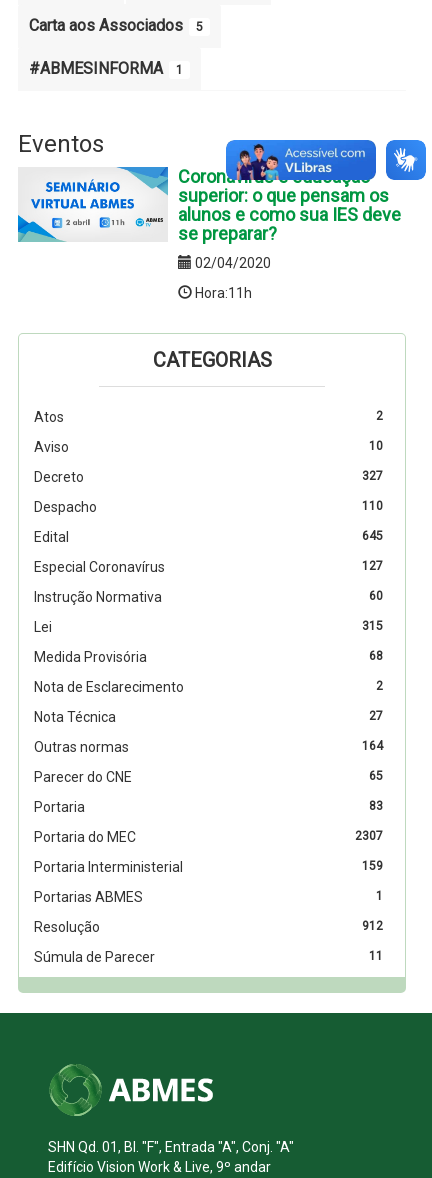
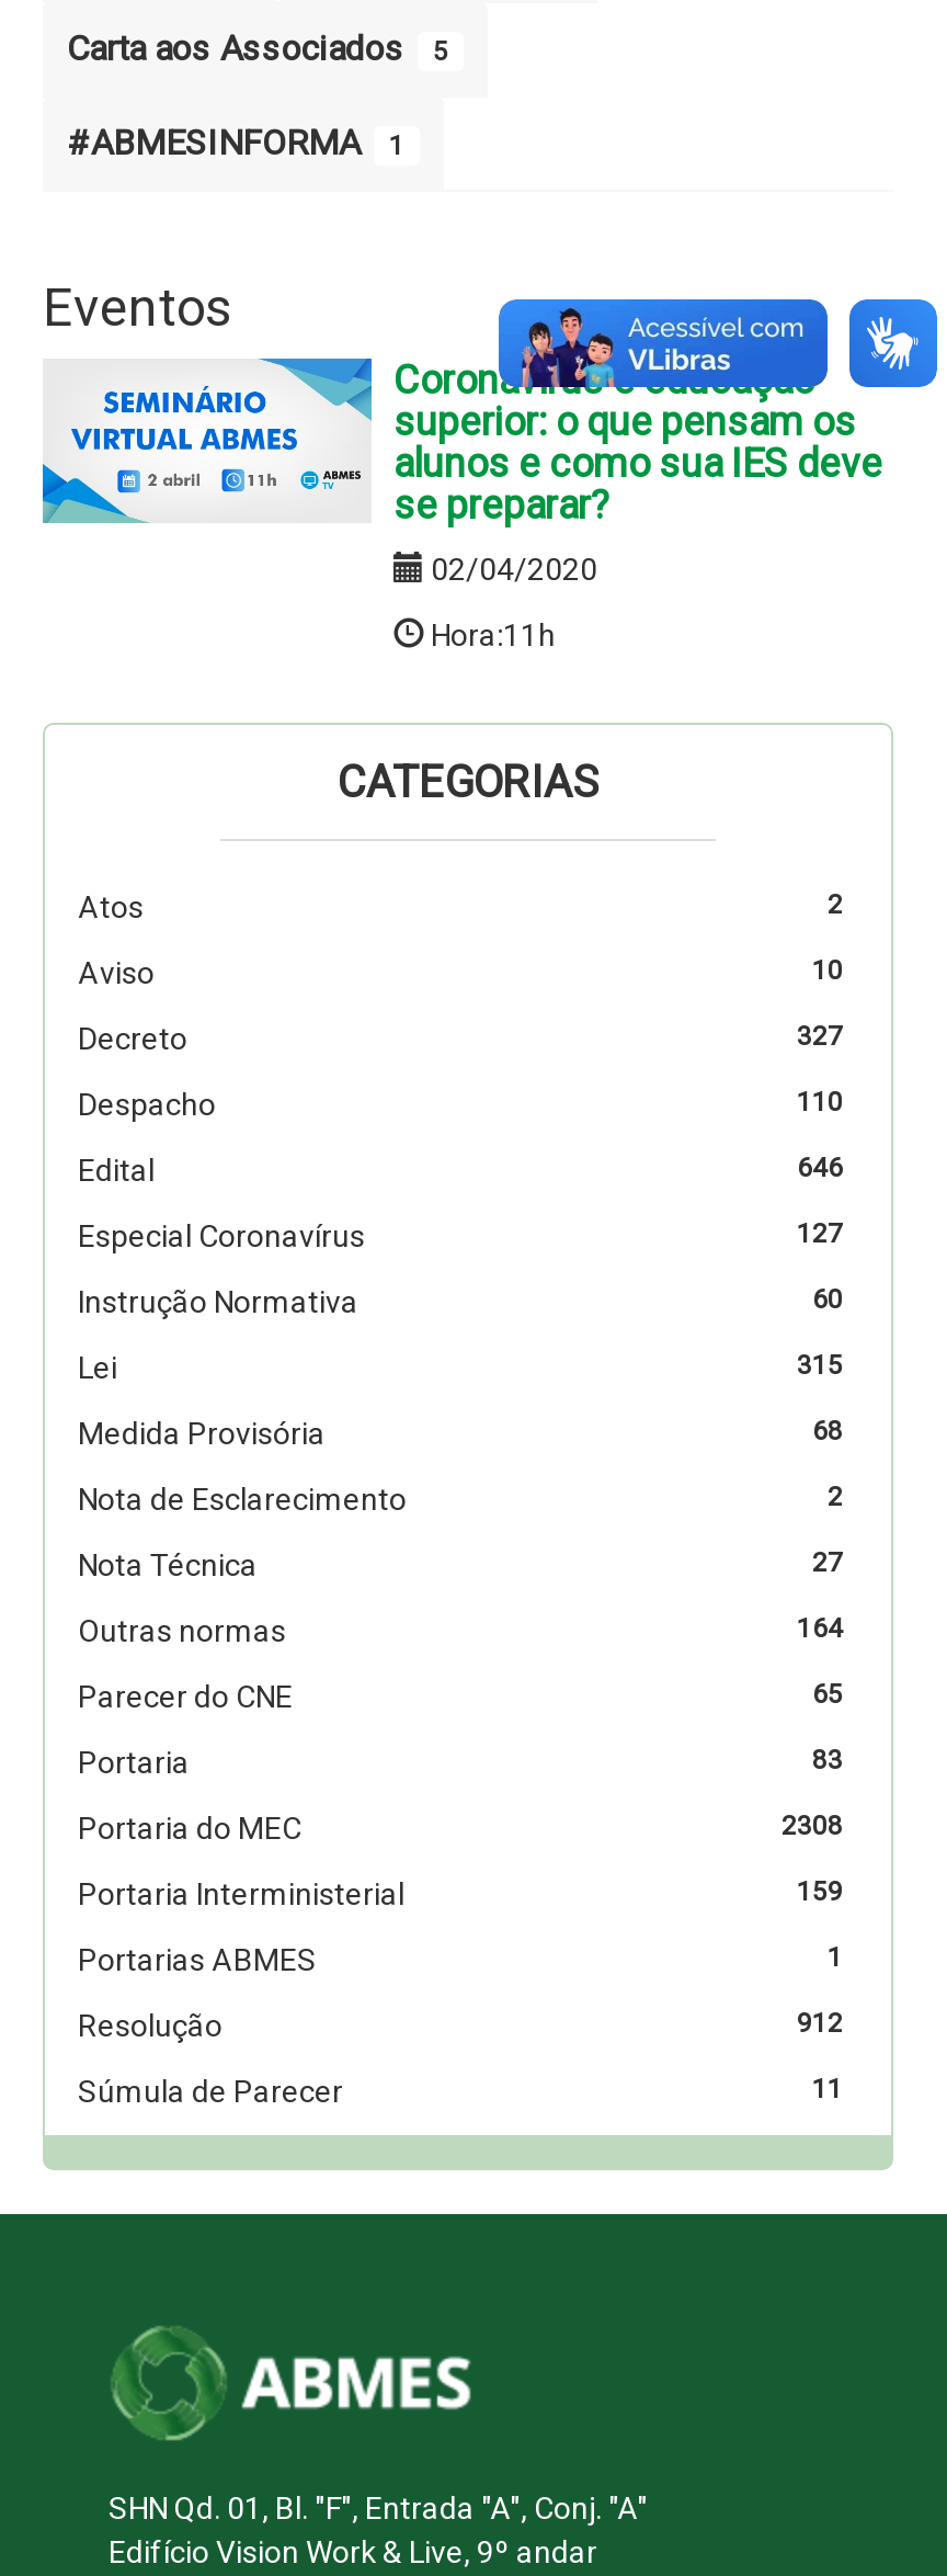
[362,529,383,543] 645 -> [797,1152,843,1183] 646
[355,829,383,843] 2307 -> [781,1810,843,1841] 2308

